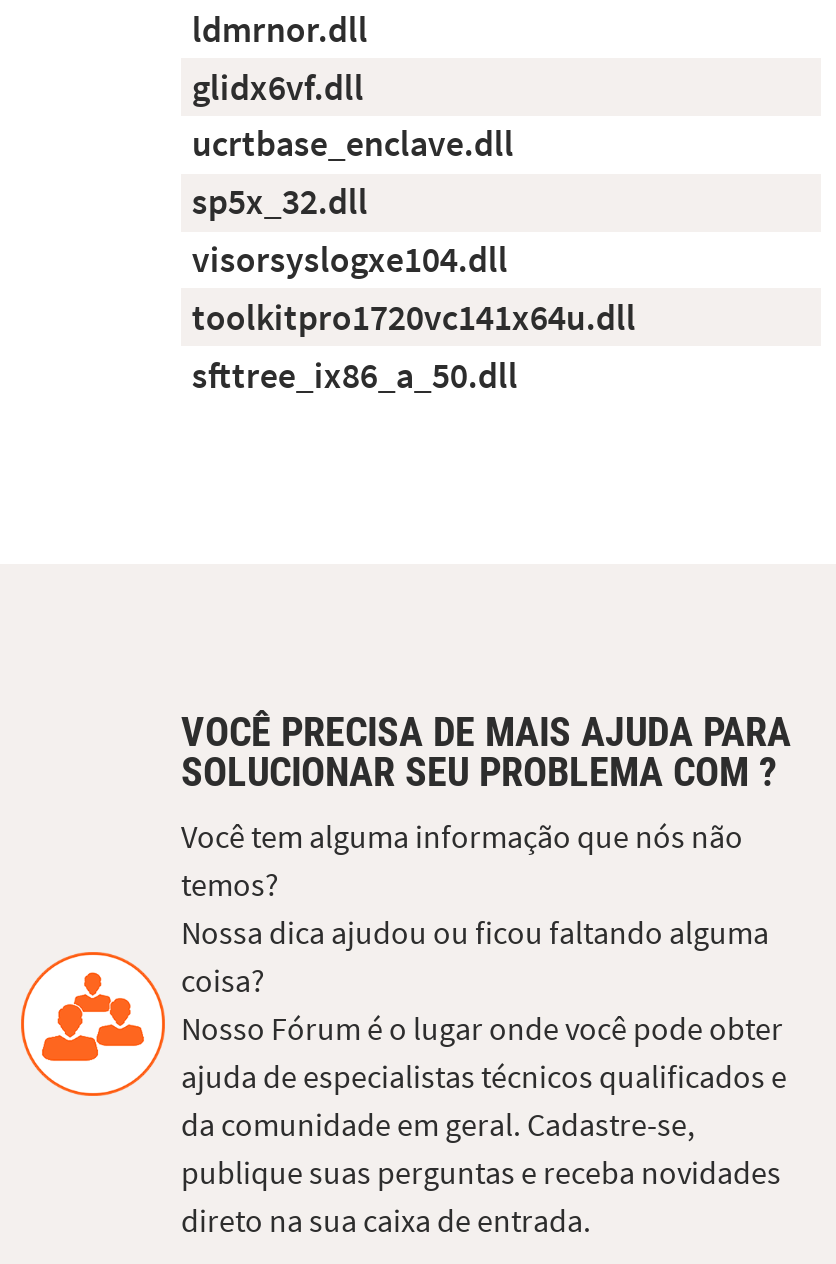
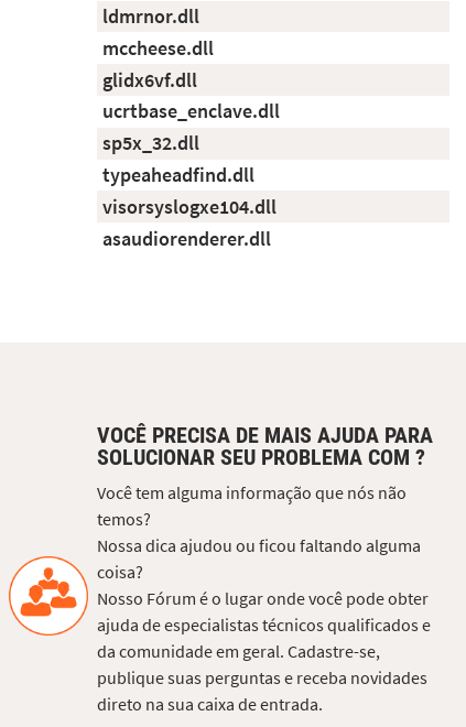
none -> [103,35,214,60] mccheese.dll
none -> [103,162,255,187] typeaheadfind.dll
moved [192,236,508,282] -> [103,194,277,219]: visorsyslogxe104.dll
[192,294,636,398] toolkitpro1720vc141x64u.dll | sfttree_ix86_a_50.dll -> [103,225,271,251] asaudiorenderer.dll

